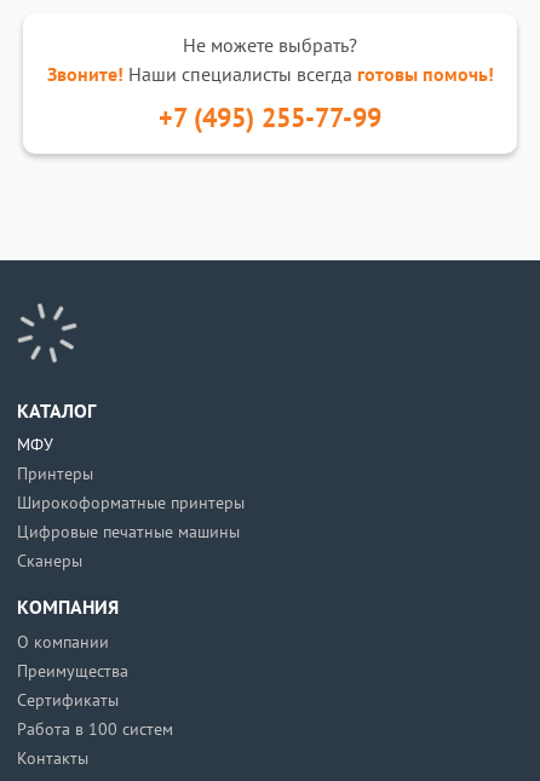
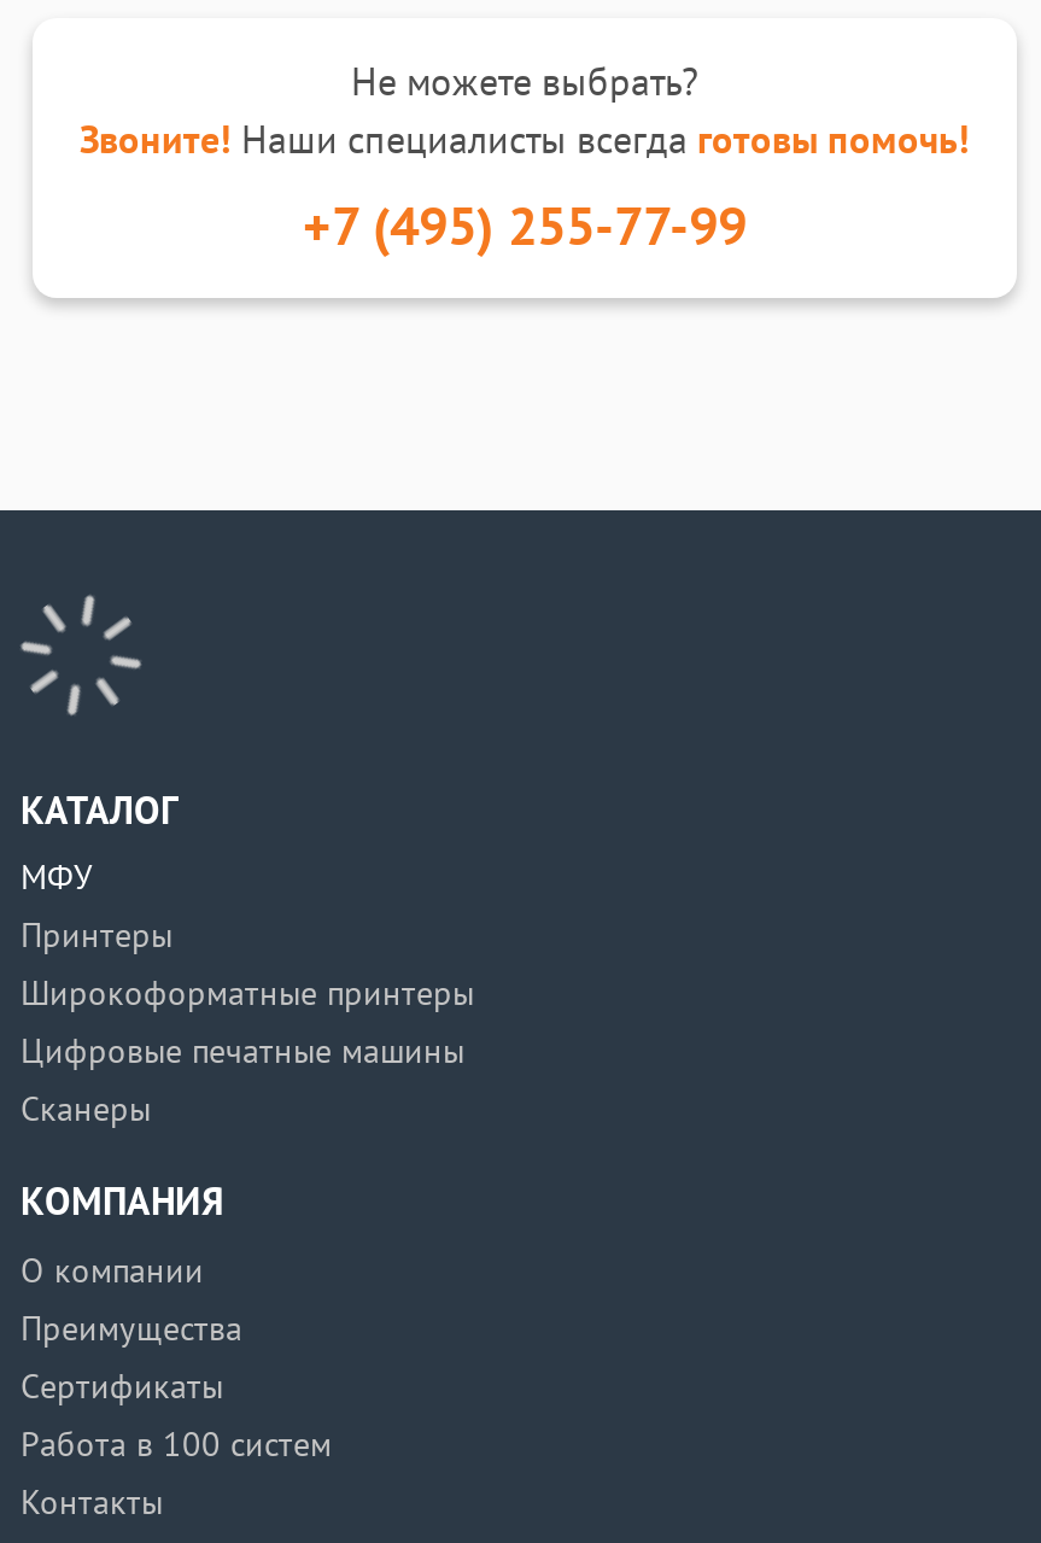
[17,303,77,363] [image] -> [21,595,144,718] [image]

